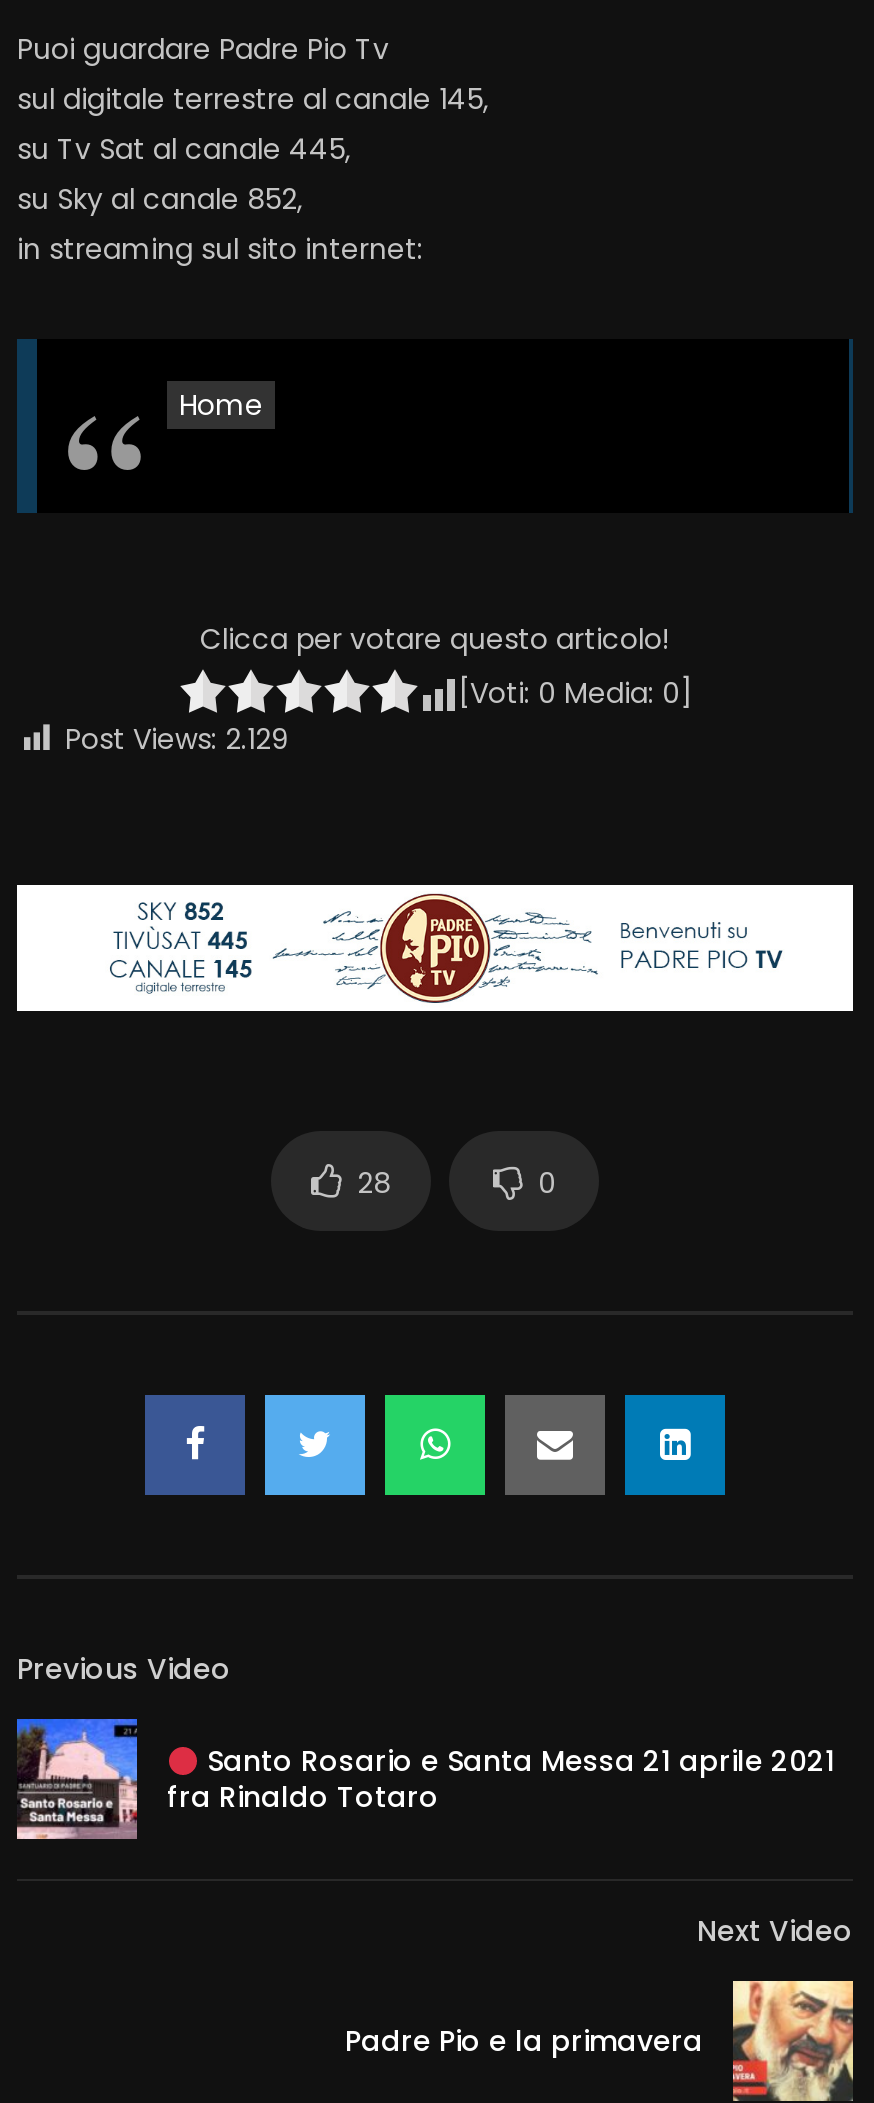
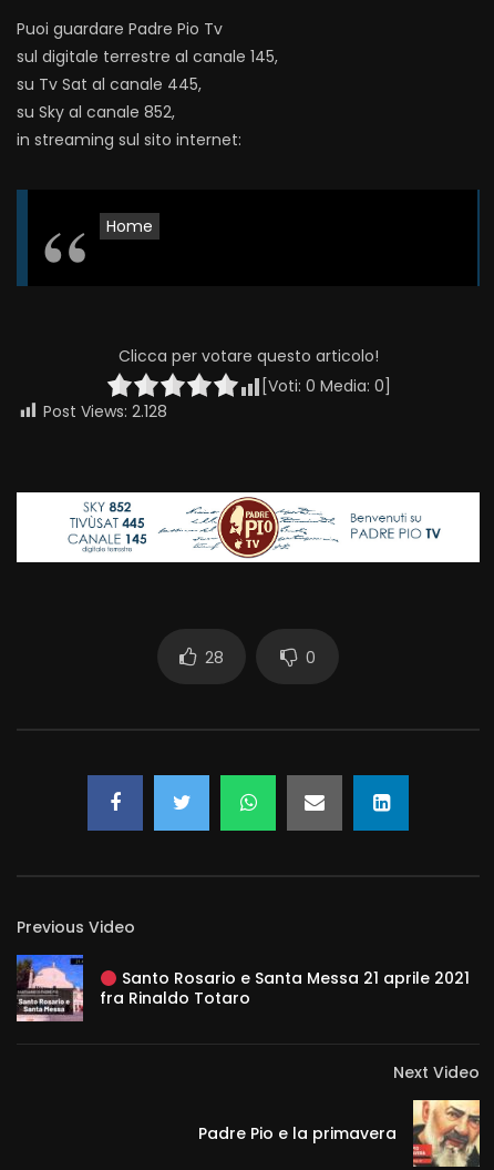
[65,719,289,759] Post Views: 2.129 -> [43,400,167,422] Post Views: 2.128

